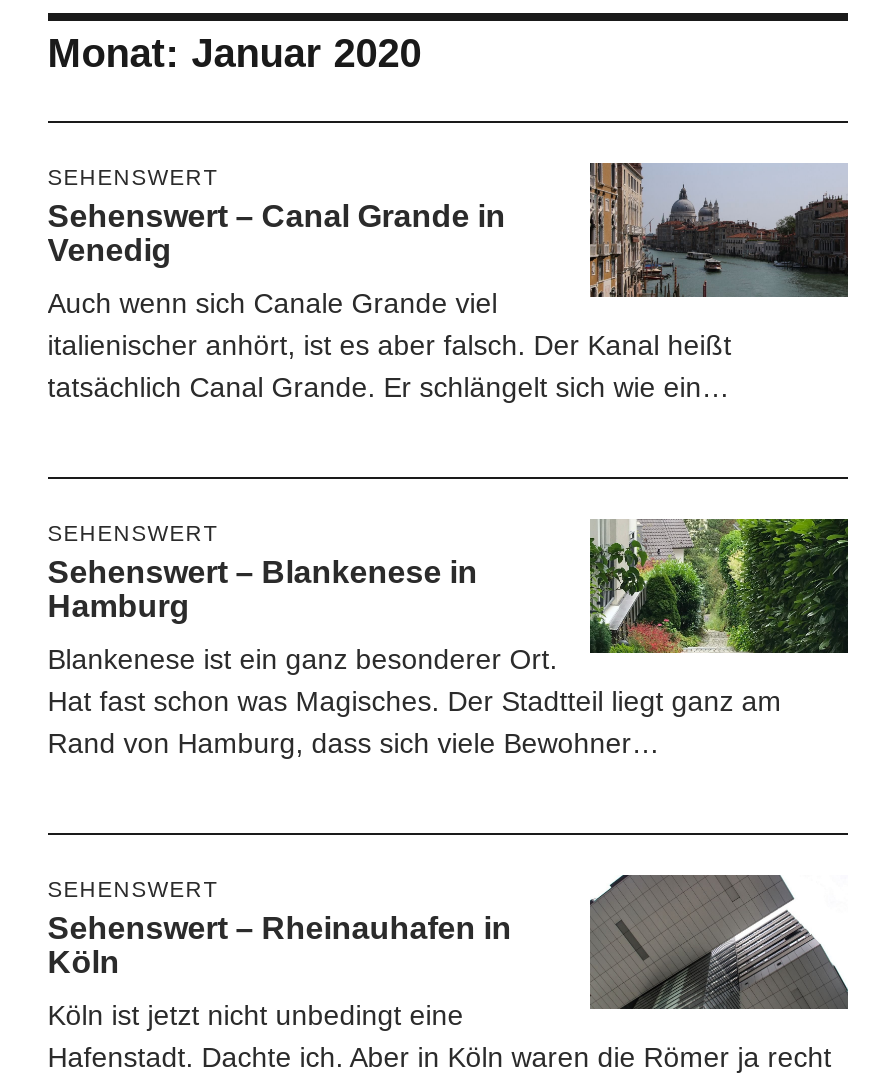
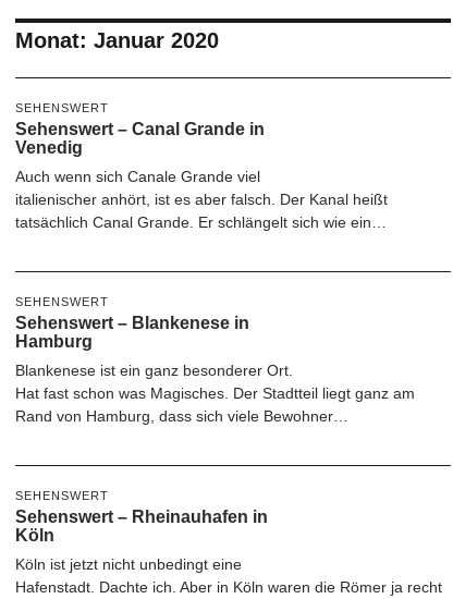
[588,161,850,299] [image] -> none
[588,517,850,655] [image] -> none
[588,873,850,1011] [image] -> none

